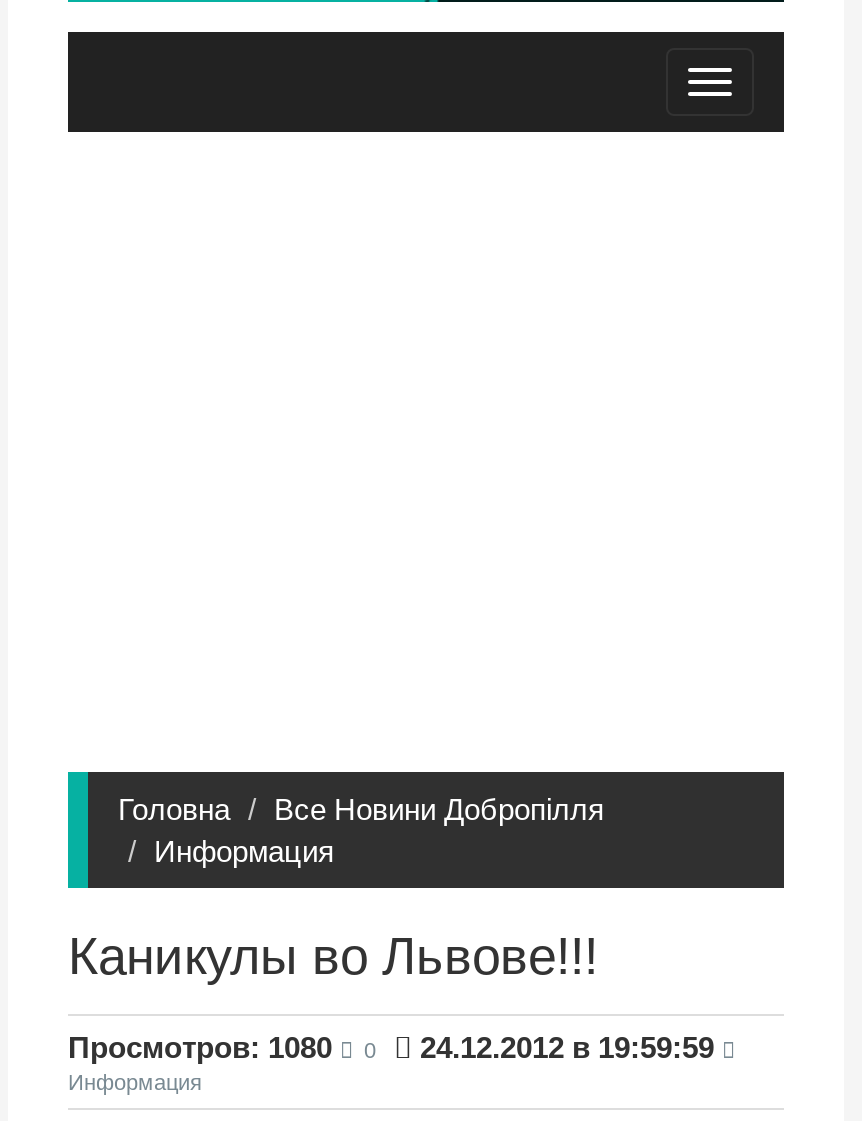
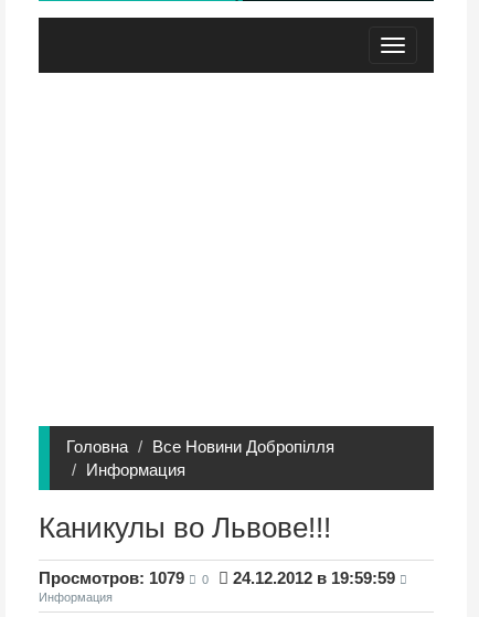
[68,1030,332,1064] Просмотров: 1080 -> [39,568,184,587] Просмотров: 1079

